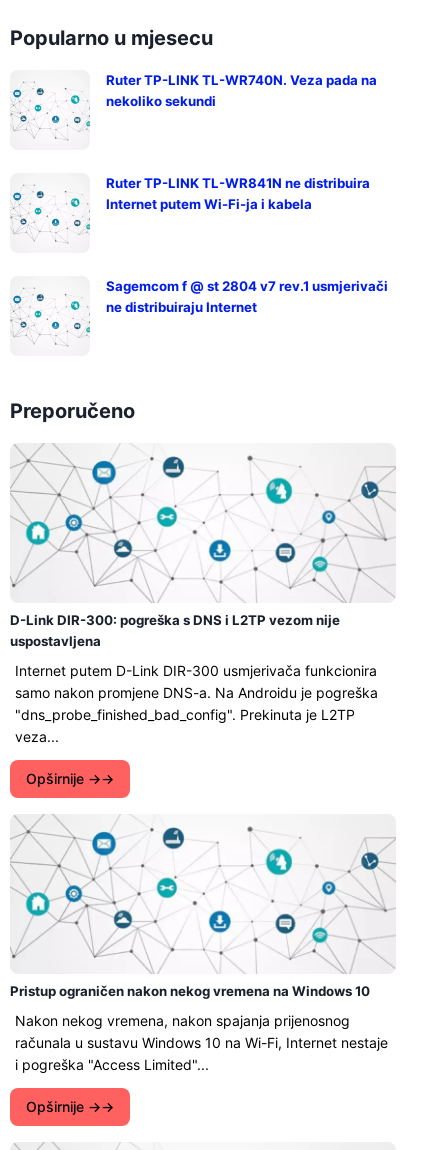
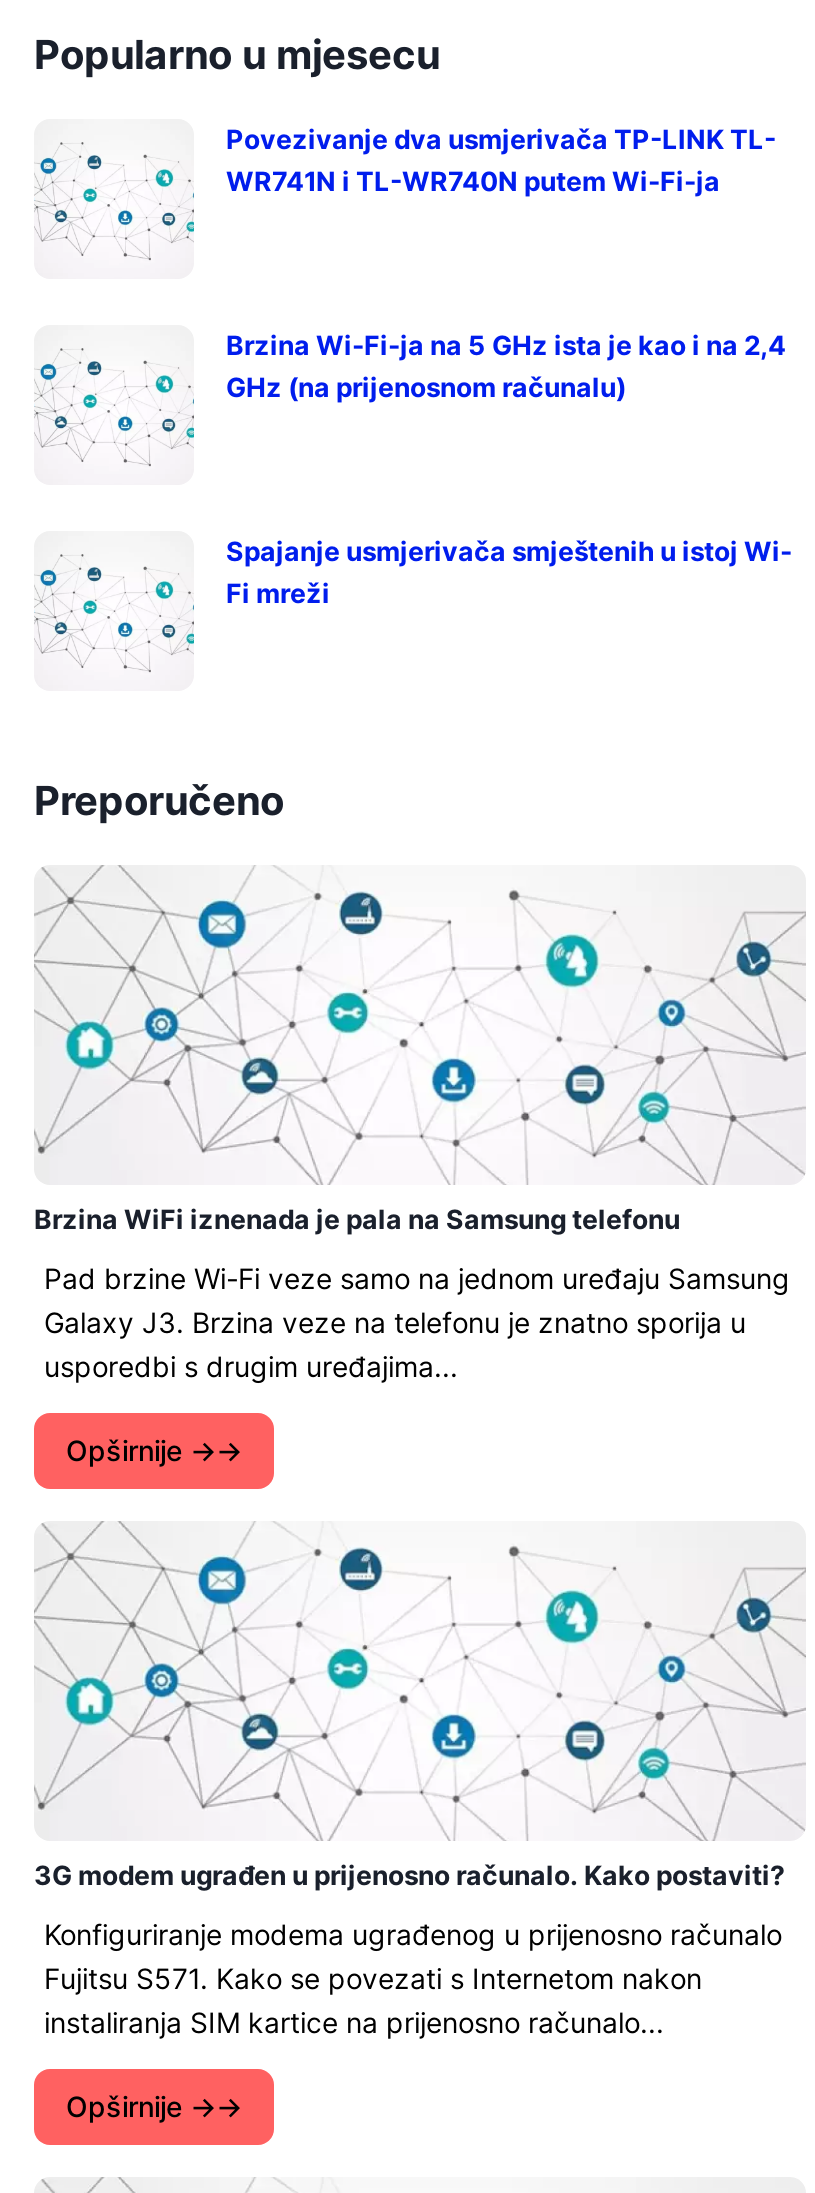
[106,72,377,109] Ruter TP-LINK TL-WR740N. Veza pada na | nekoliko sekundi -> [226,122,776,196] Povezivanje dva usmjerivača TP-LINK TL- | WR741N i TL-WR740N putem Wi-Fi-ja
[106,175,370,212] Ruter TP-LINK TL-WR841N ne distribuira | Internet putem Wi-Fi-ja i kabela -> [226,328,786,402] Brzina Wi-Fi-ja na 5 GHz ista je kao i na 2,4 | GHz (na prijenosnom računalu)
[106,278,388,315] Sagemcom f @ st 2804 v7 rev.1 usmjerivači | ne distribuiraju Internet -> [226,534,792,608] Spajanje usmjerivača smještenih u istoj Wi- | Fi mreži
[10,612,340,649] D-Link DIR-300: pogreška s DNS i L2TP vezom nije | uspostavljena -> [34,1202,680,1234] Brzina WiFi iznenada je pala na Samsung telefonu
[15,662,378,745] Internet putem D-Link DIR-300 usmjerivača funkcionira | samo nakon promjene DNS-a. Na Androidu je pogreška | "dns_probe_finished_bad_config". Prekinuta je L2TP | veza... -> [44,1260,790,1382] Pad brzine Wi-Fi veze samo na jednom uređaju Samsung | Galaxy J3. Brzina veze na telefonu je znatno sporija u | usporedbi s drugim uređajima...
[10,983,370,999] Pristup ograničen nakon nekog vremena na Windows 10 -> [34,1858,784,1890] 3G modem ugrađen u prijenosno računalo. Kako postaviti?
[15,1012,388,1073] Nakon nekog vremena, nakon spajanja prijenosnog | računala u sustavu Windows 10 na Wi-Fi, Internet nestaje | i pogreška "Access Limited"... -> [44,1916,782,2038] Konfiguriranje modema ugrađenog u prijenosno računalo | Fujitsu S571. Kako se povezati s Internetom nakon | instaliranja SIM kartice na prijenosno računalo...

